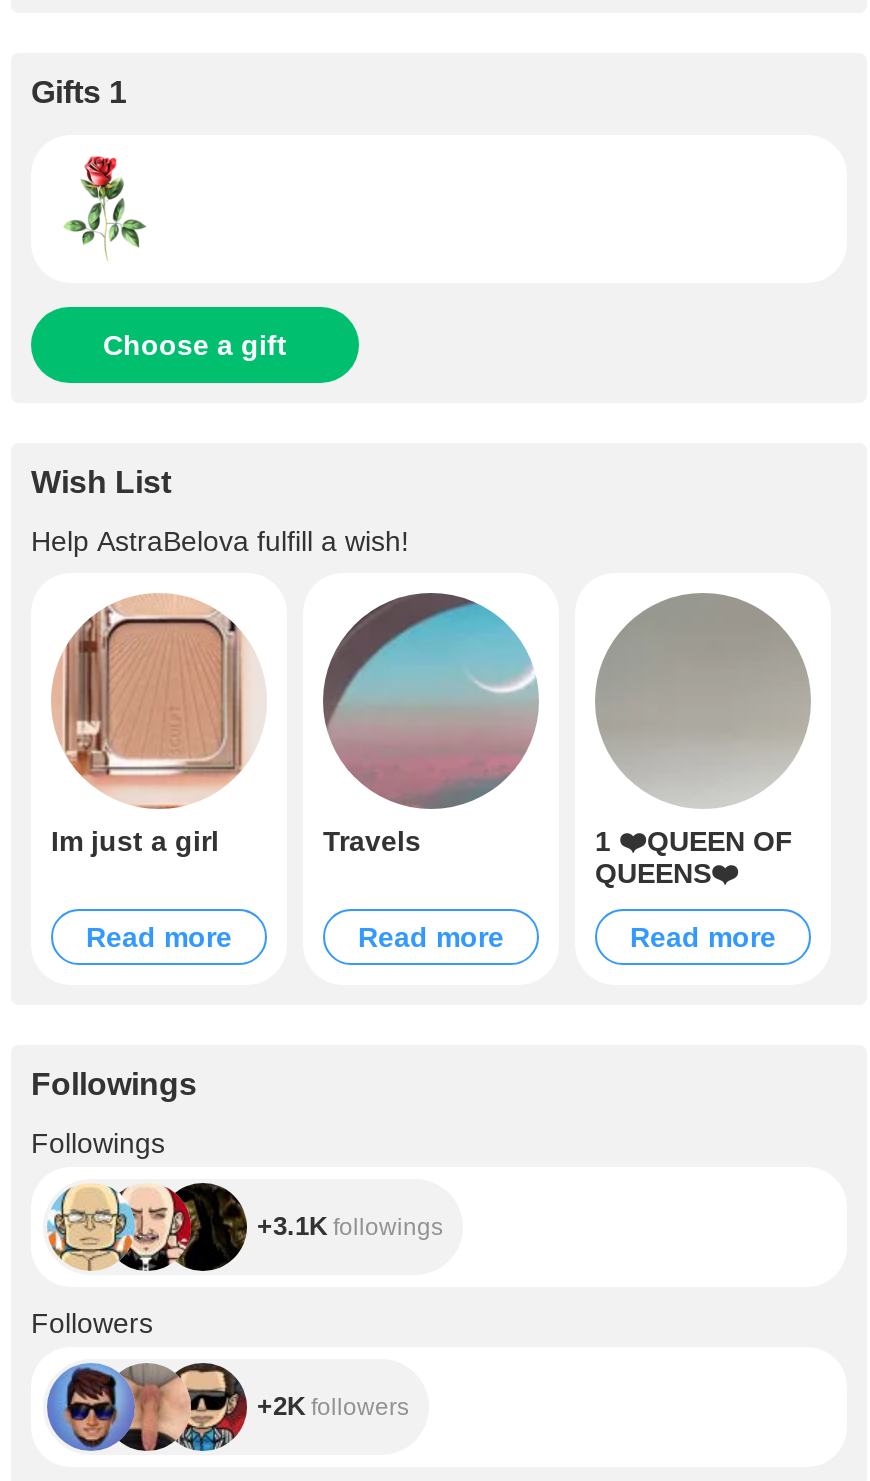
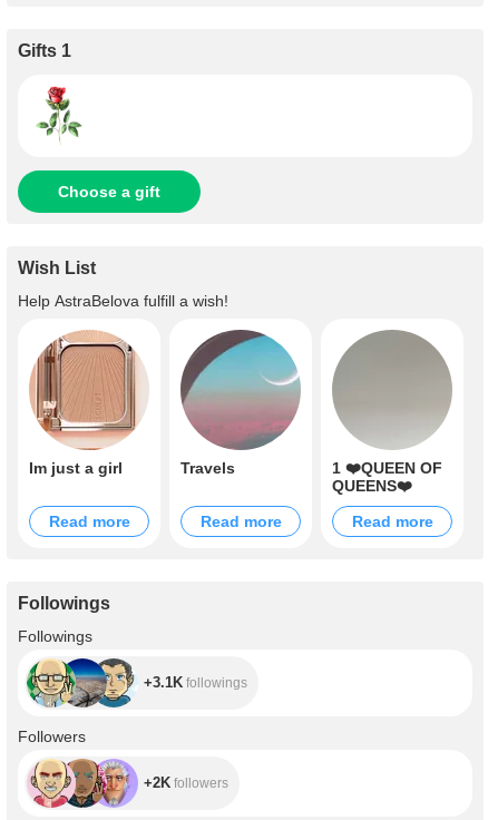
[47,1183,249,1273] [image] -> [26,657,138,709] [image]
[45,1361,249,1453] [image] -> [27,759,138,809] [image]

